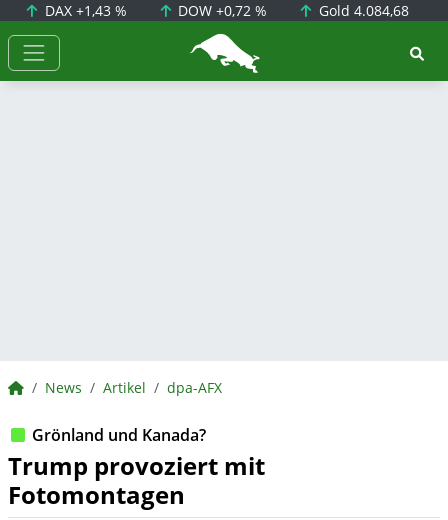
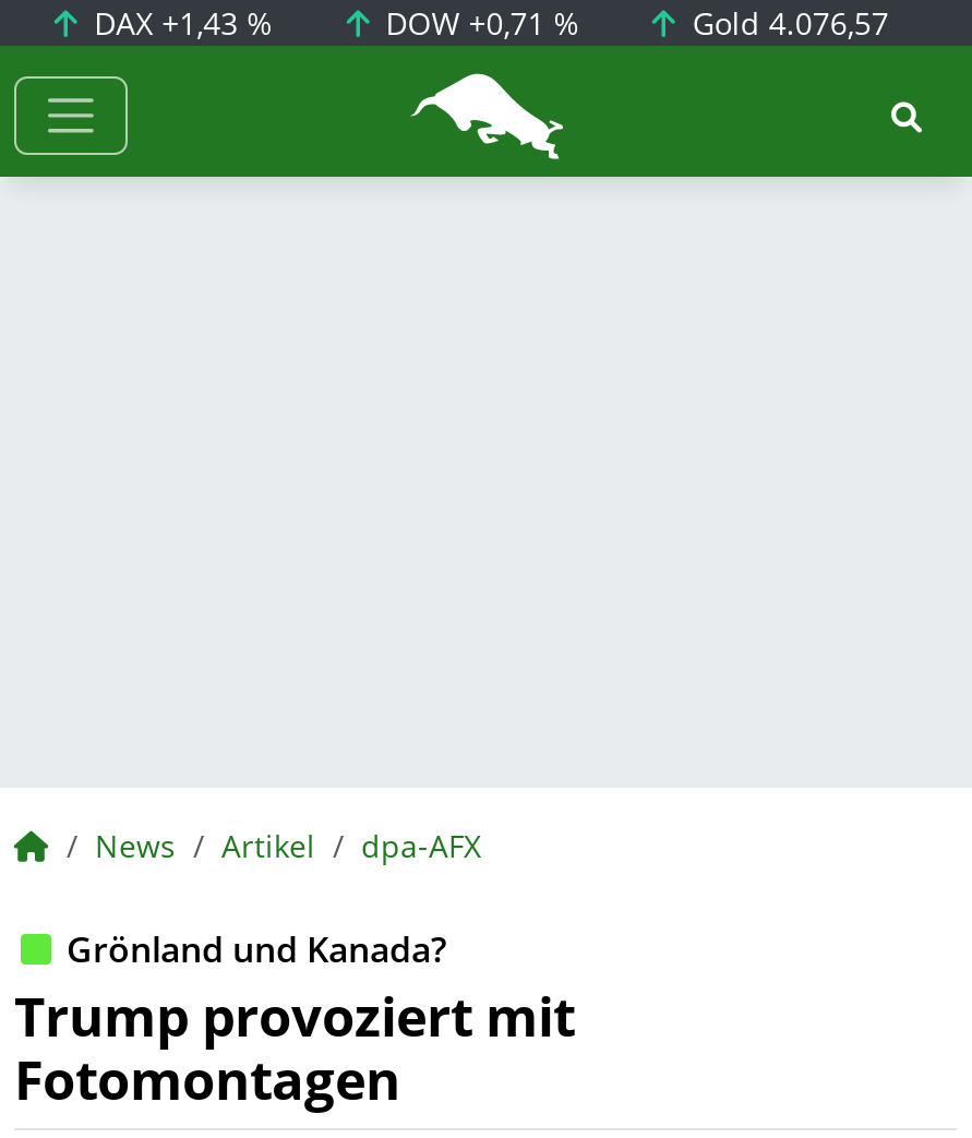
[174,1,267,20] DOW +0,72 % -> [377,2,580,44] DOW +0,71 %
[315,1,409,20] Gold 4.084,68 -> [684,2,889,44] Gold 4.076,57

